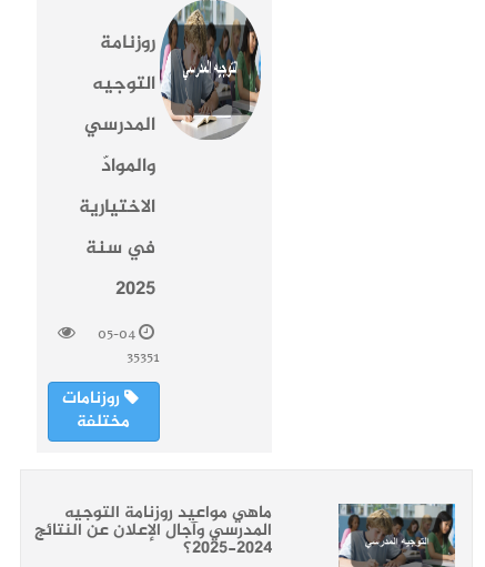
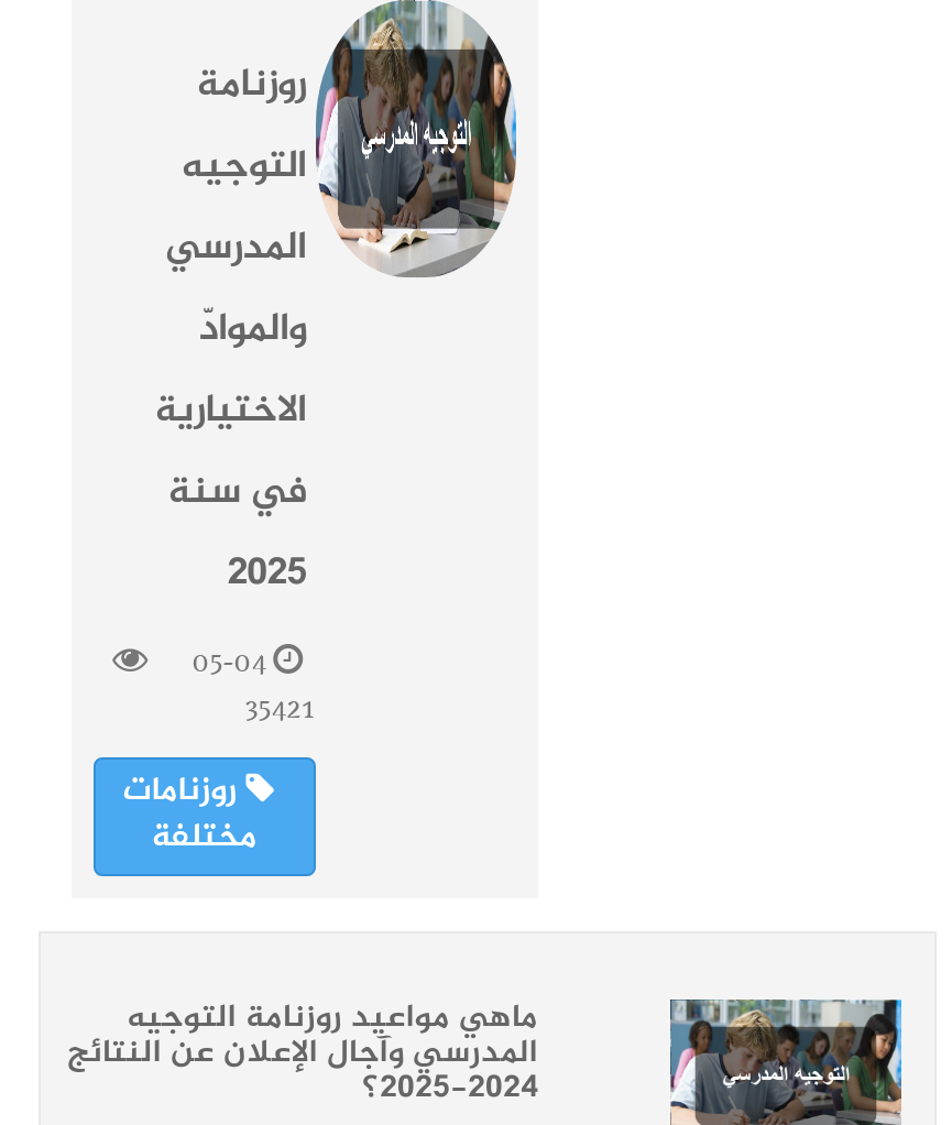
[126,345,159,370] 35351 -> [245,684,315,735] 35421

